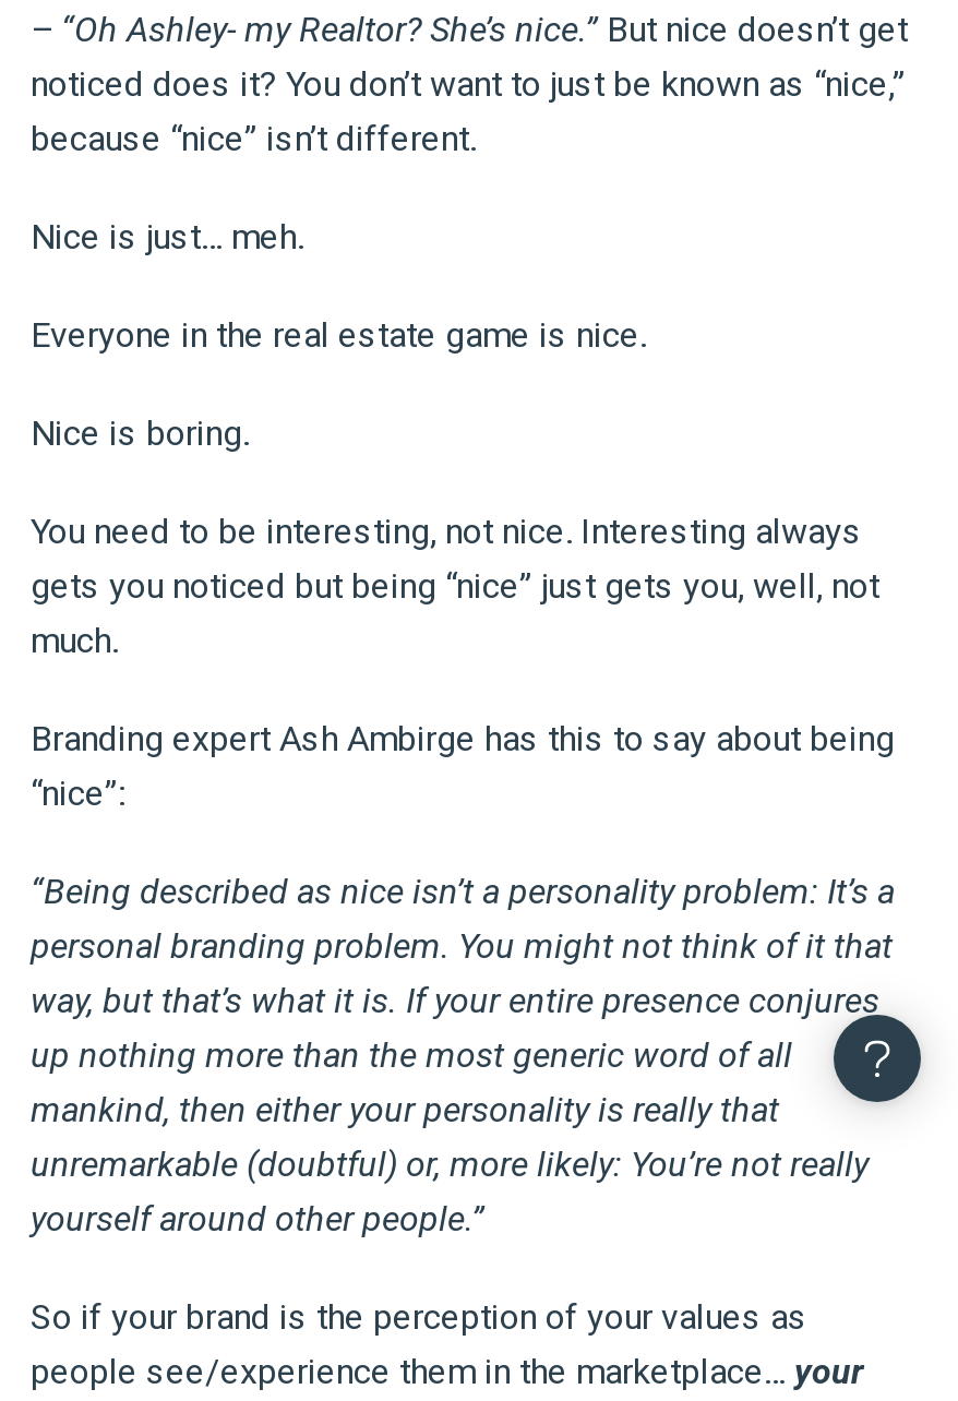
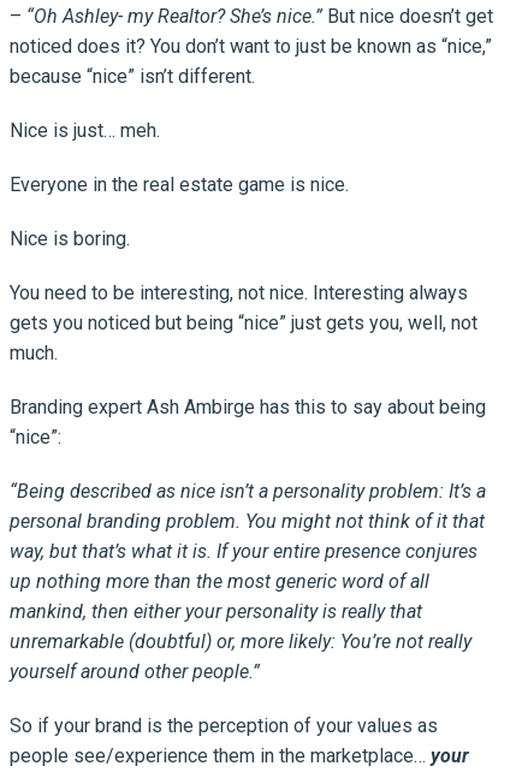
[827,1010,927,1113] [image] -> none

